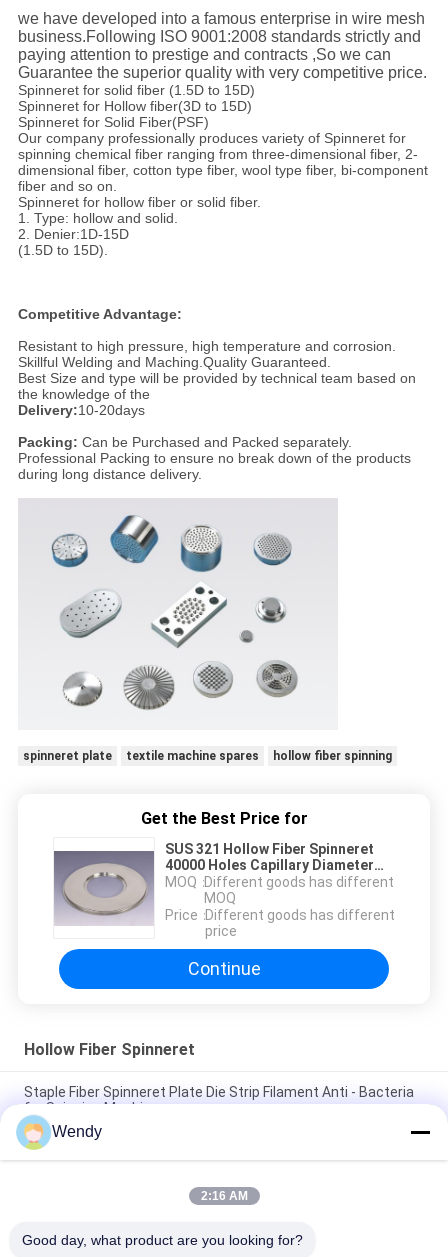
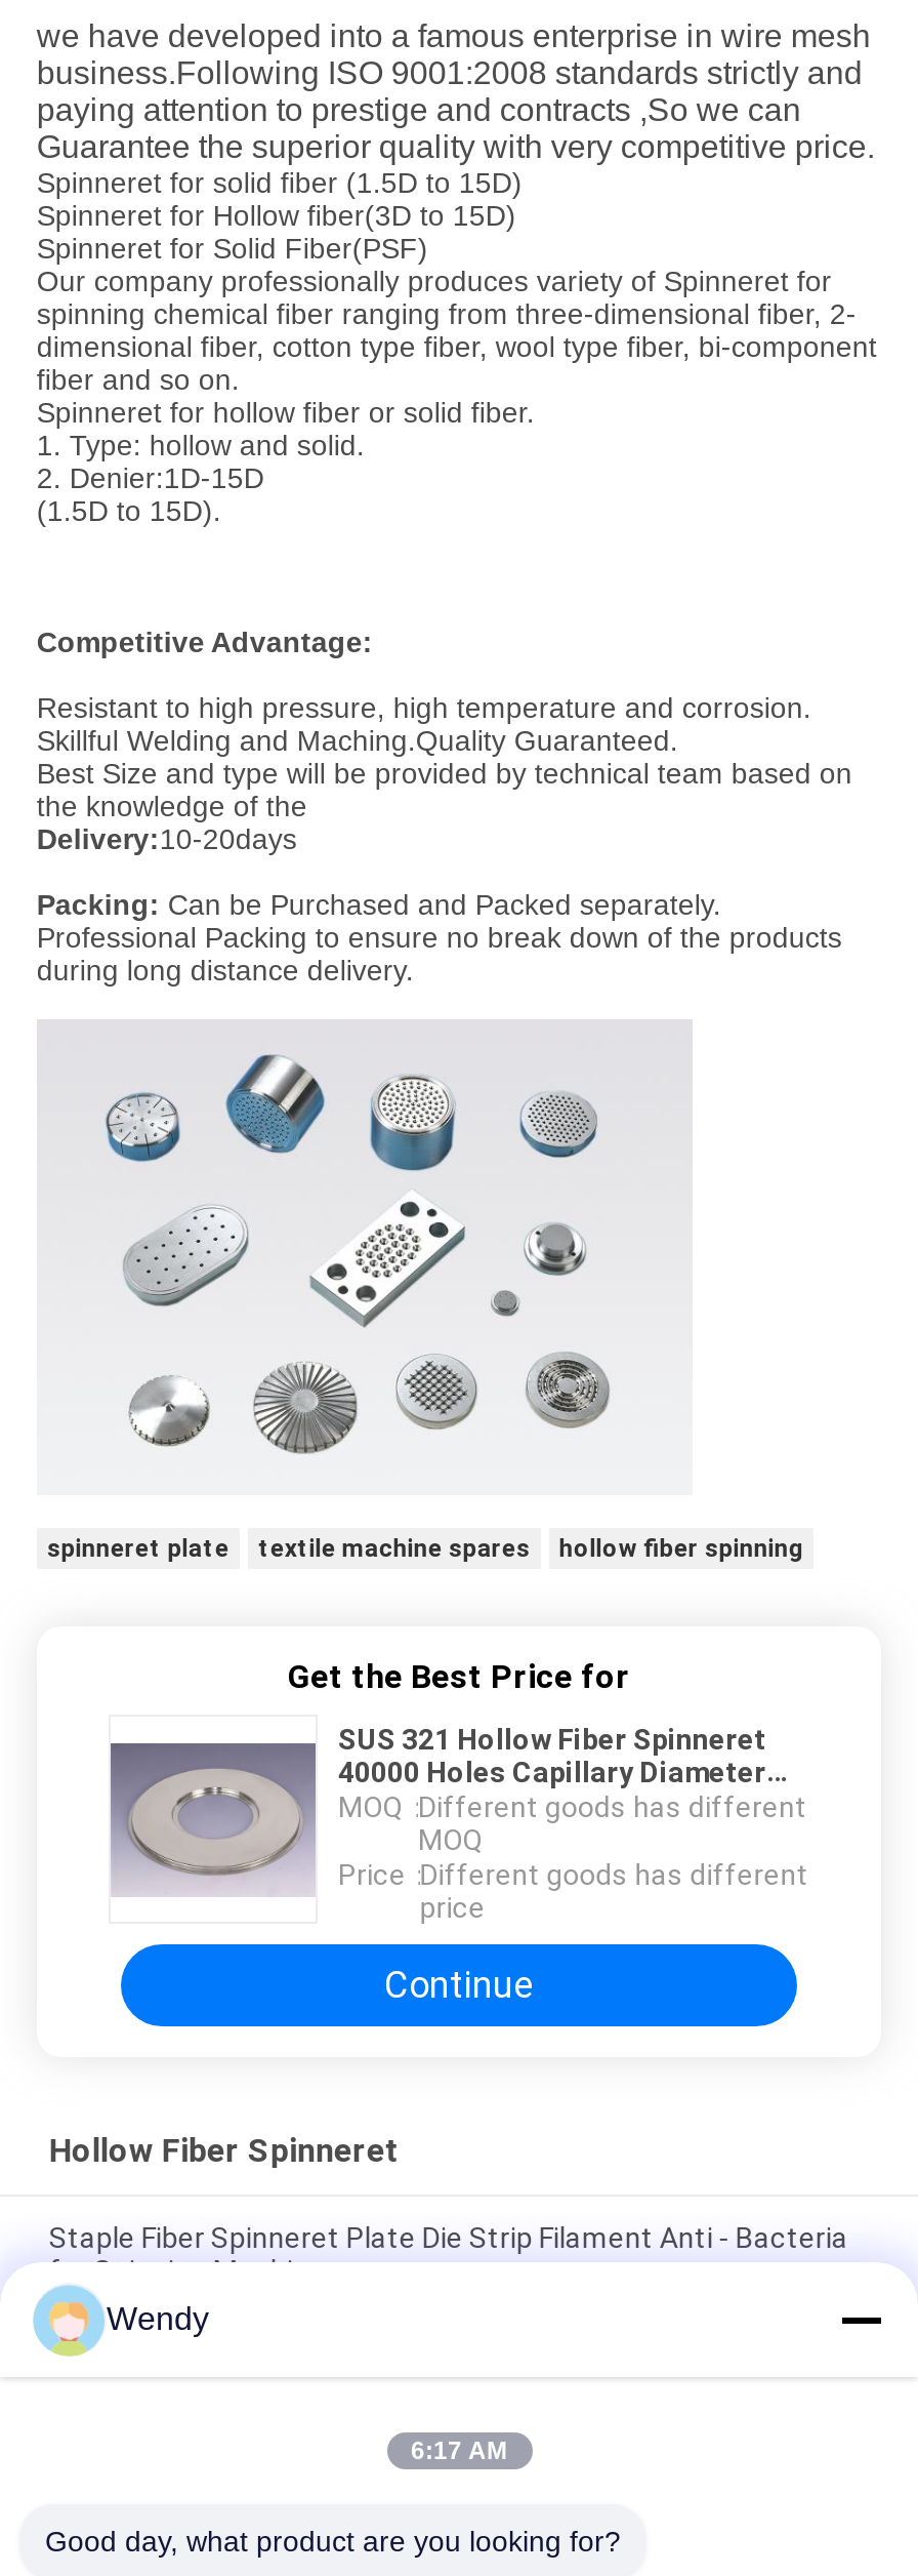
[200,1189,247,1203] 2:16 AM -> [411,2437,507,2465] 6:17 AM

